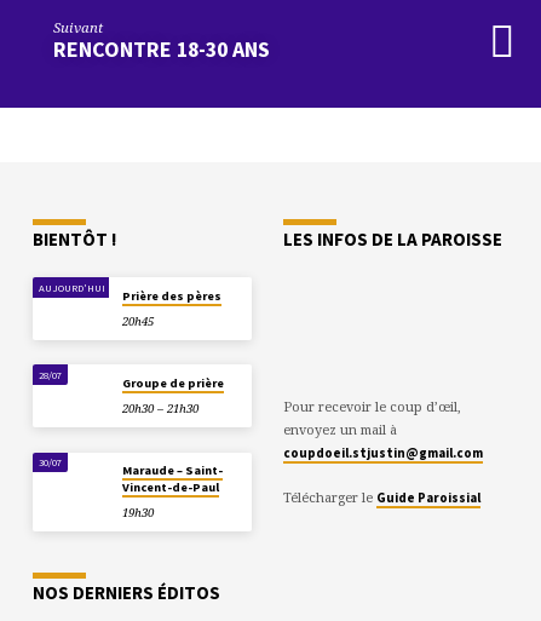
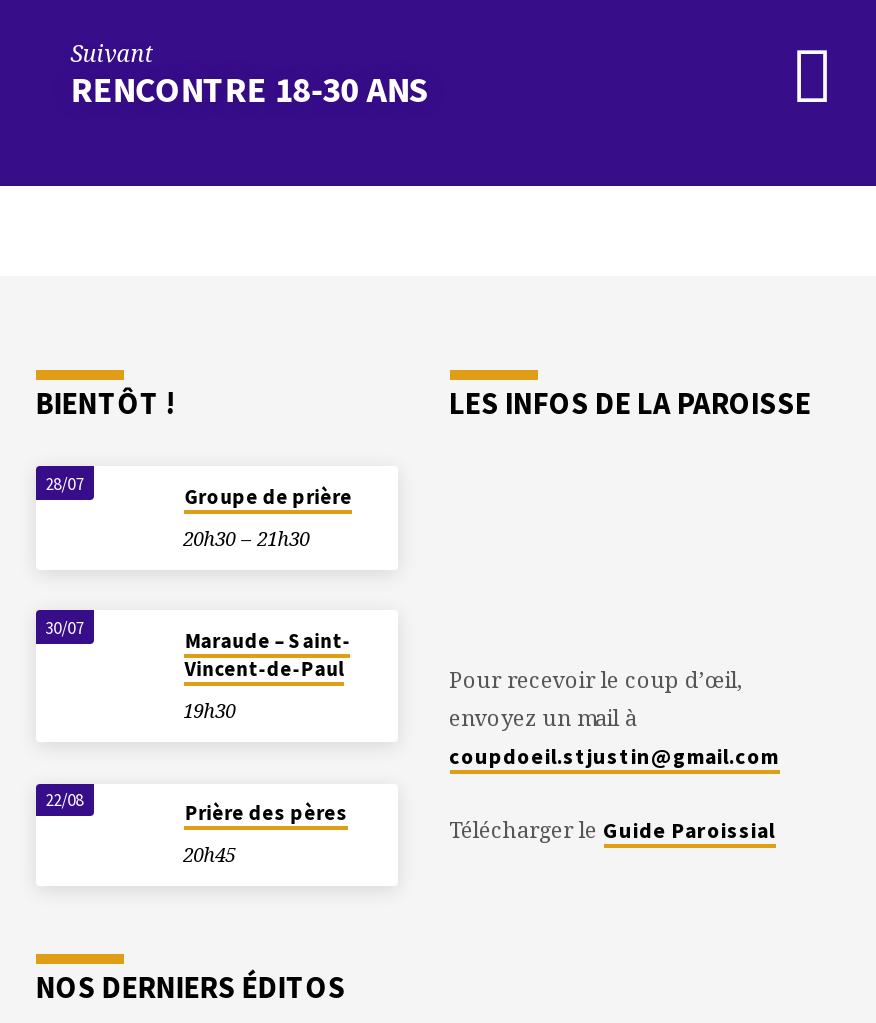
[38,280,105,294] AUJOURD'HUI -> none
moved [122,288,222,329] -> [183,801,348,868]: Prière des pères | 20h45
moved [38,368,224,520] -> [46,471,352,724]: 28/07 | Groupe de prière | 20h30 – 21h30 | 30/07 | Maraude – Saint- | Vincent-de-Paul | 19h30
none -> [46,788,84,810] 22/08

